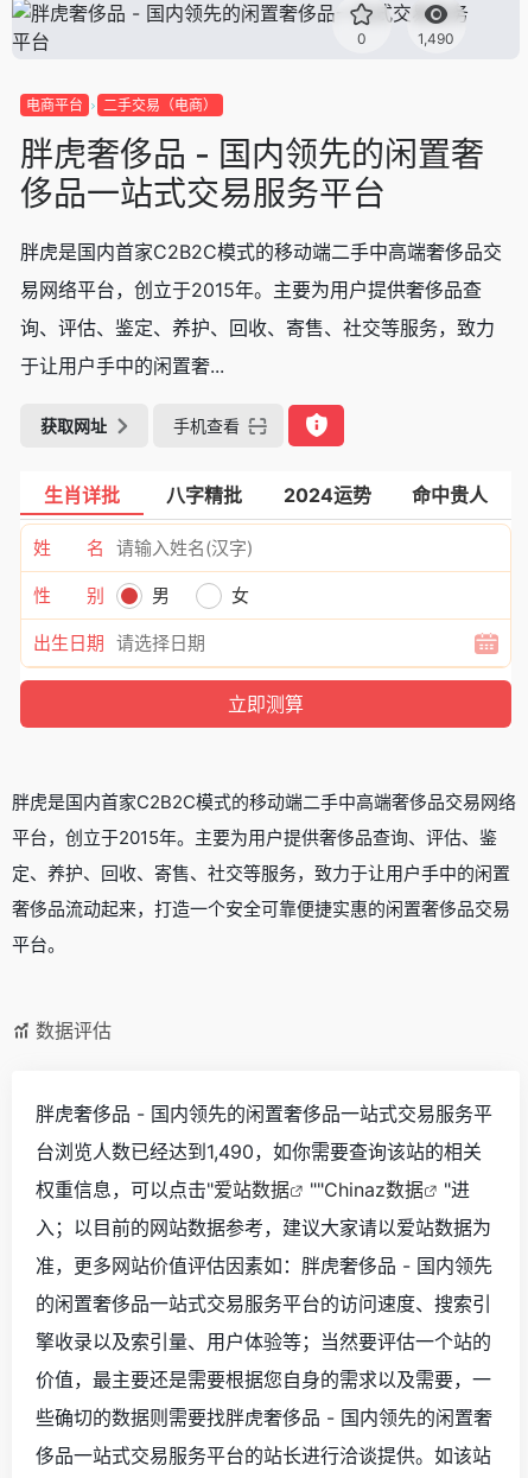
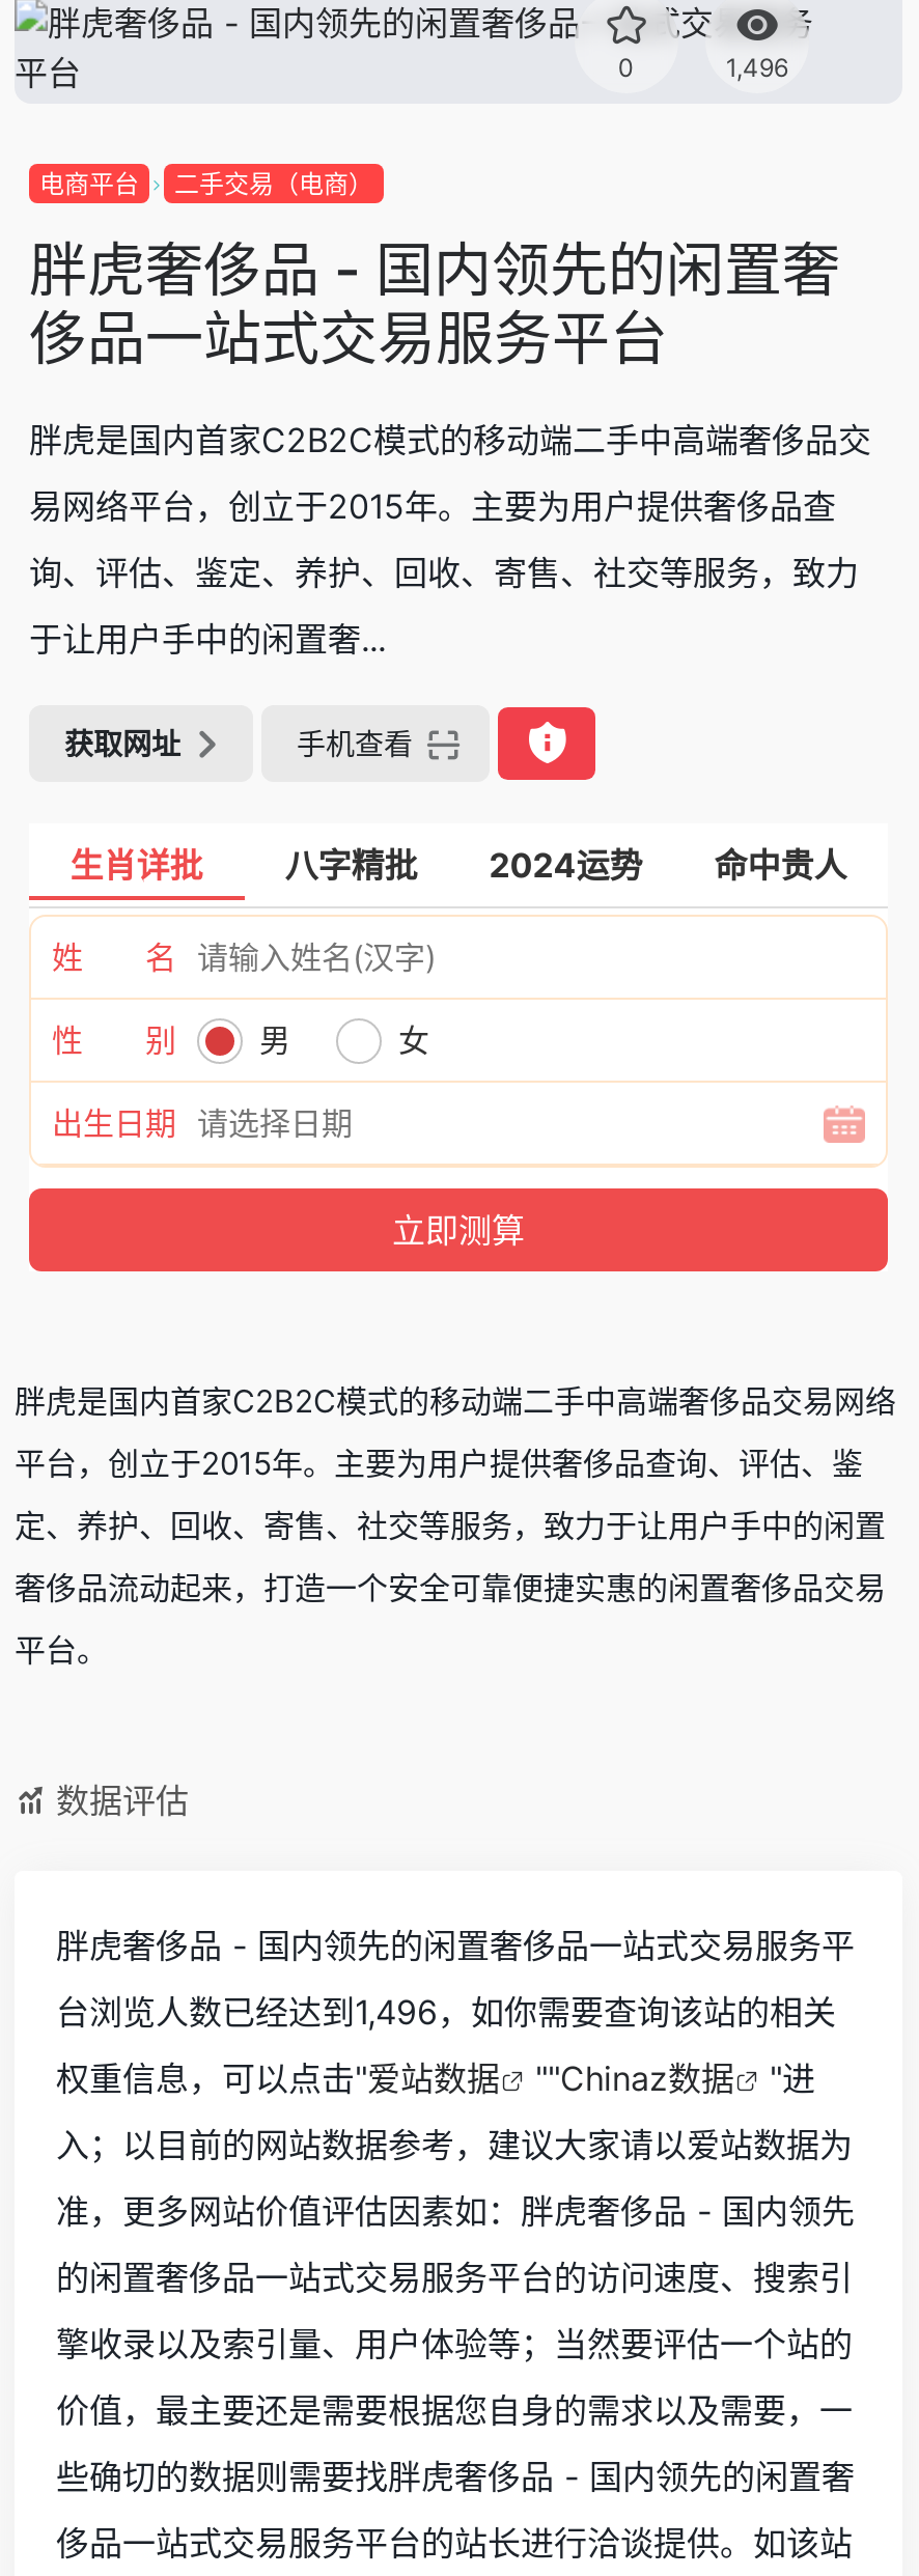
[418,29,455,47] 1,490 -> [726,51,788,82] 1,496
[36,1140,482,1164] 台浏览人数已经达到1,490，如你需要查询该站的相关 -> [56,1992,836,2033] 台浏览人数已经达到1,496，如你需要查询该站的相关

